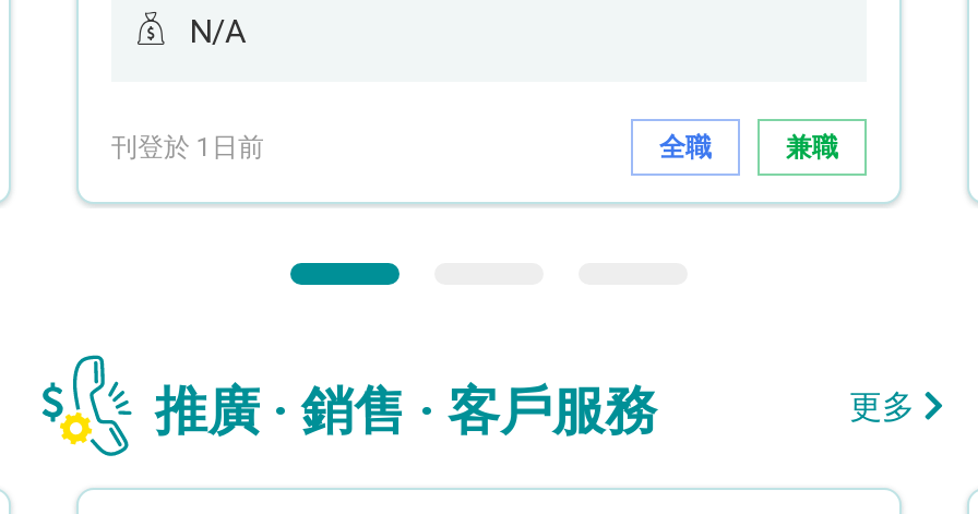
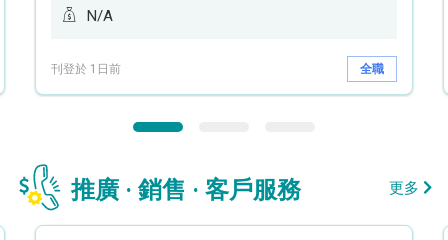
[786,131,838,162] 兼職 -> none

